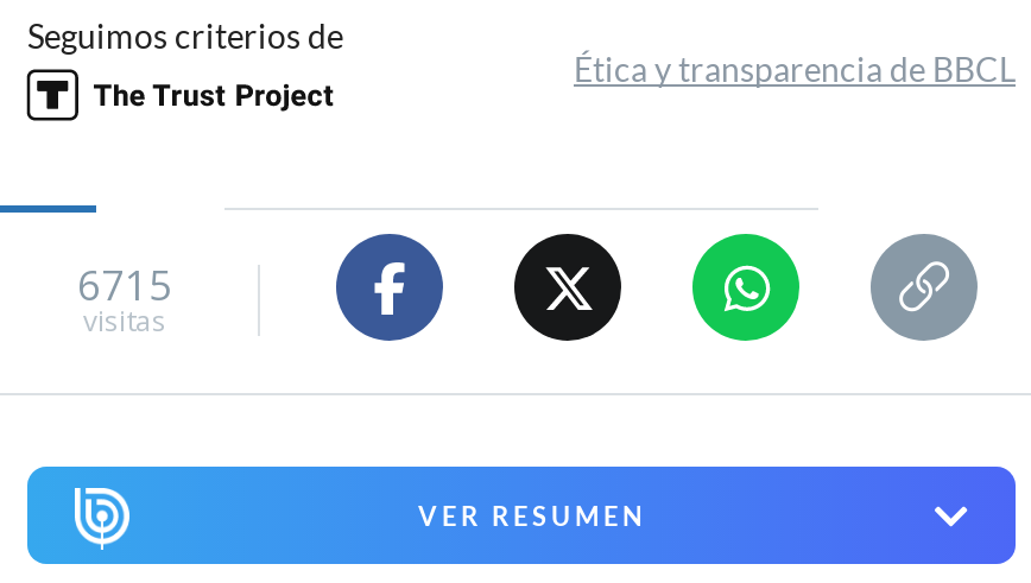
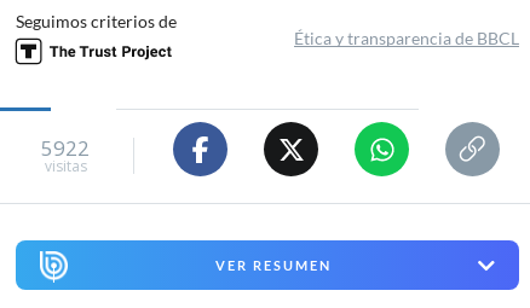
[77,258,172,312] 6715 -> [41,134,90,162] 5922

